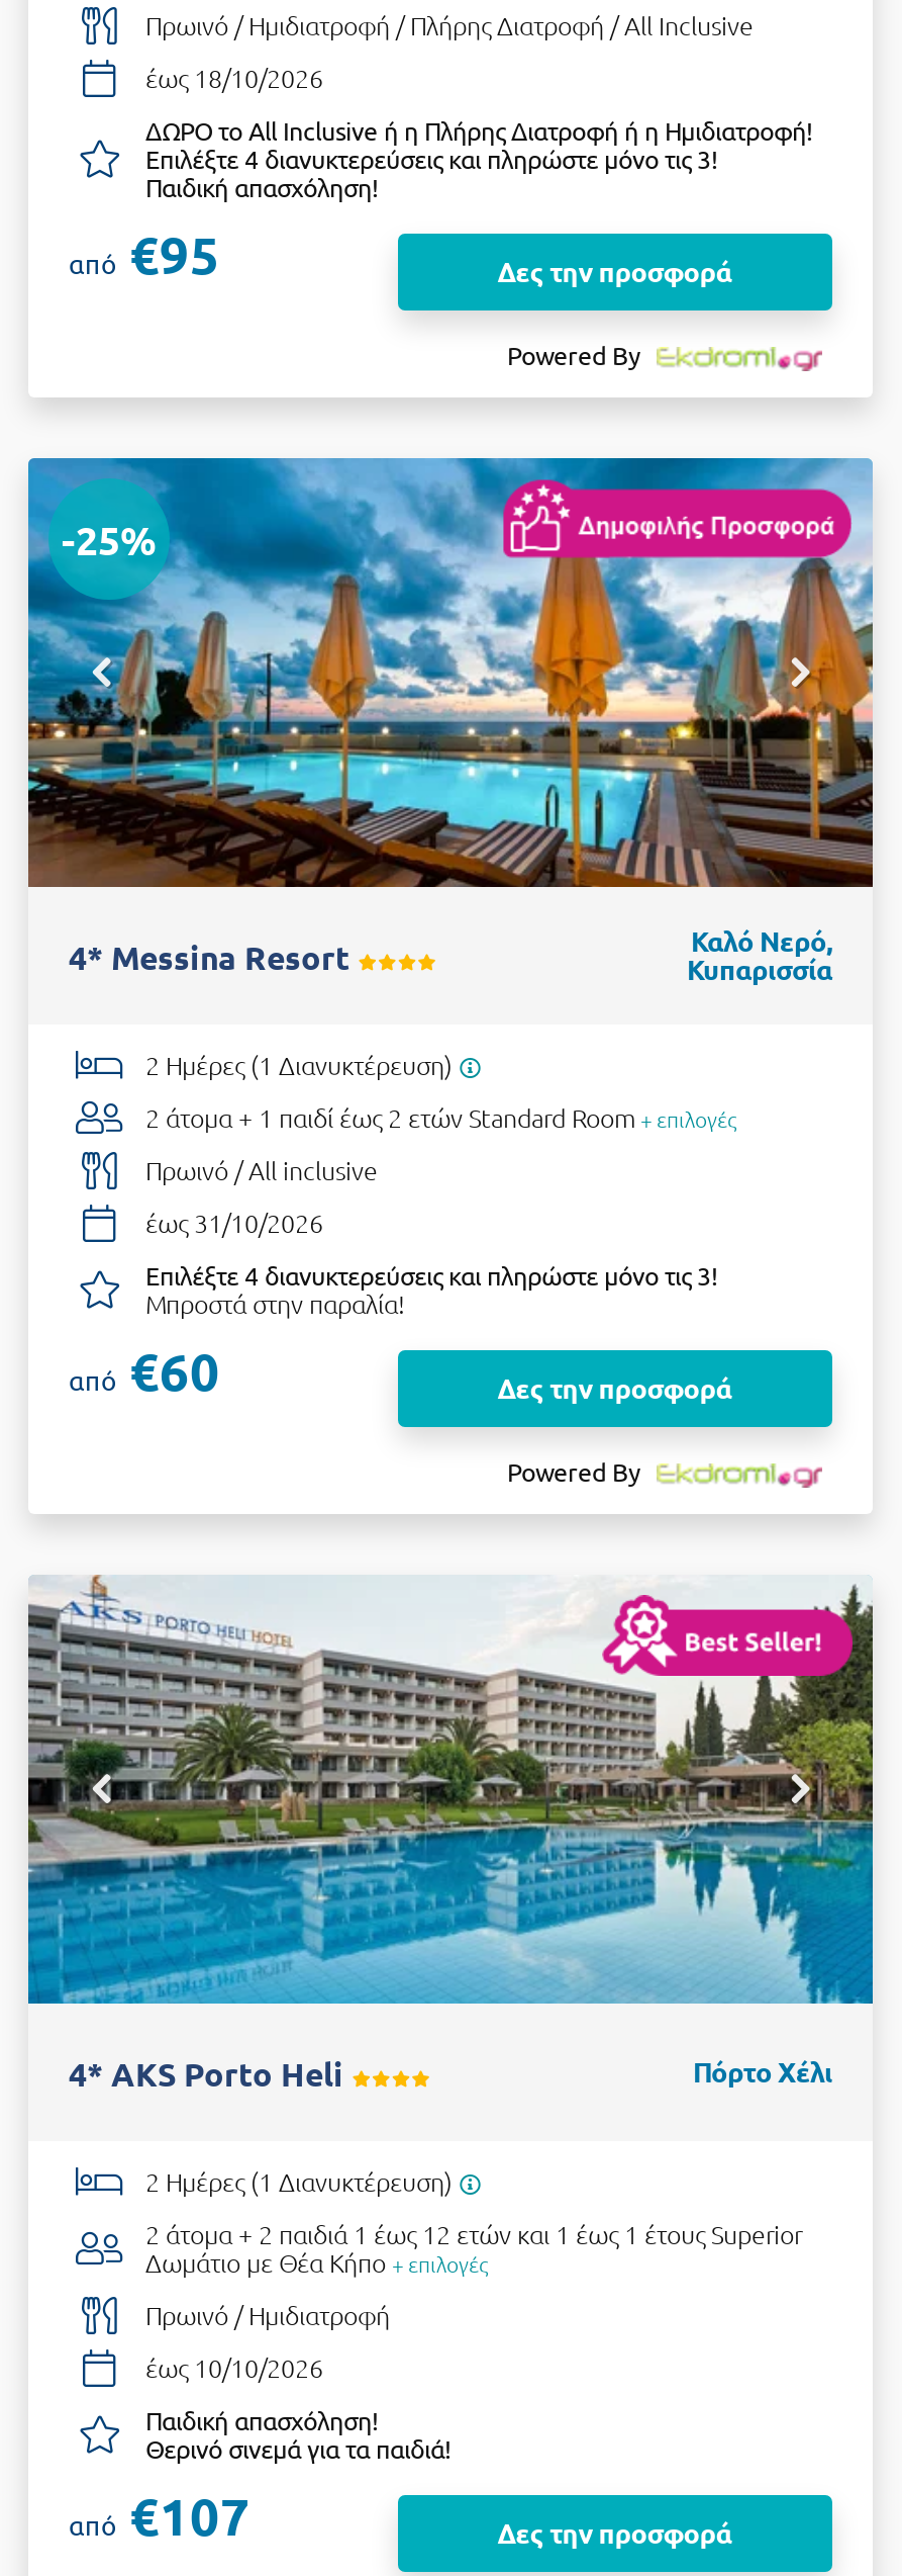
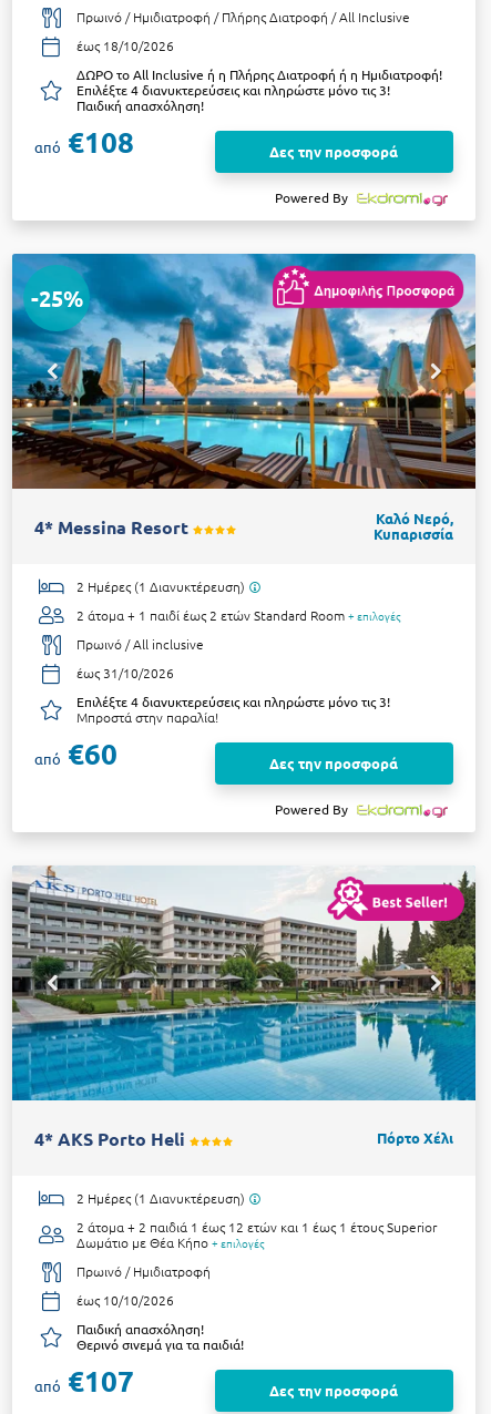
[69,220,220,287] από €95 -> [34,123,134,160] από €108

